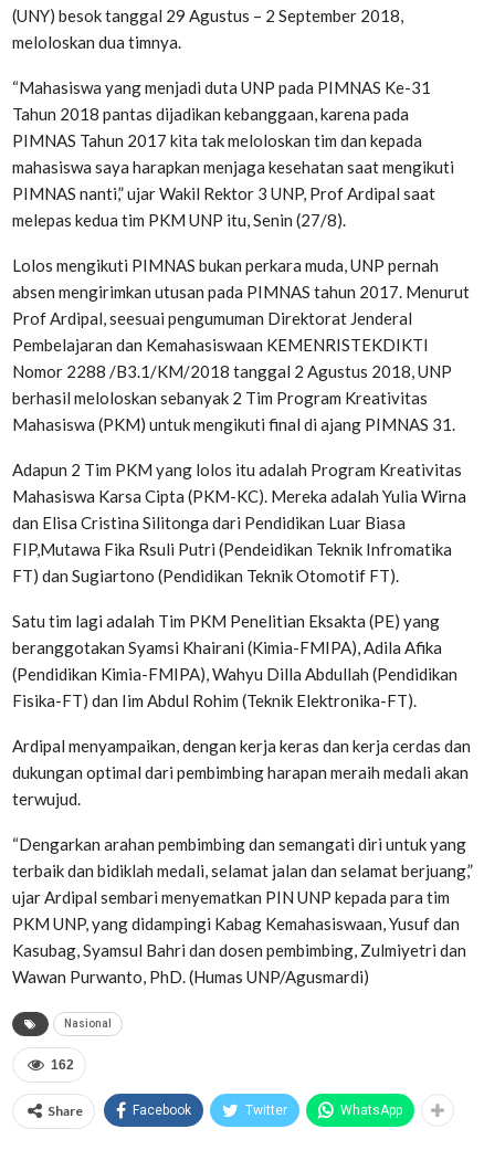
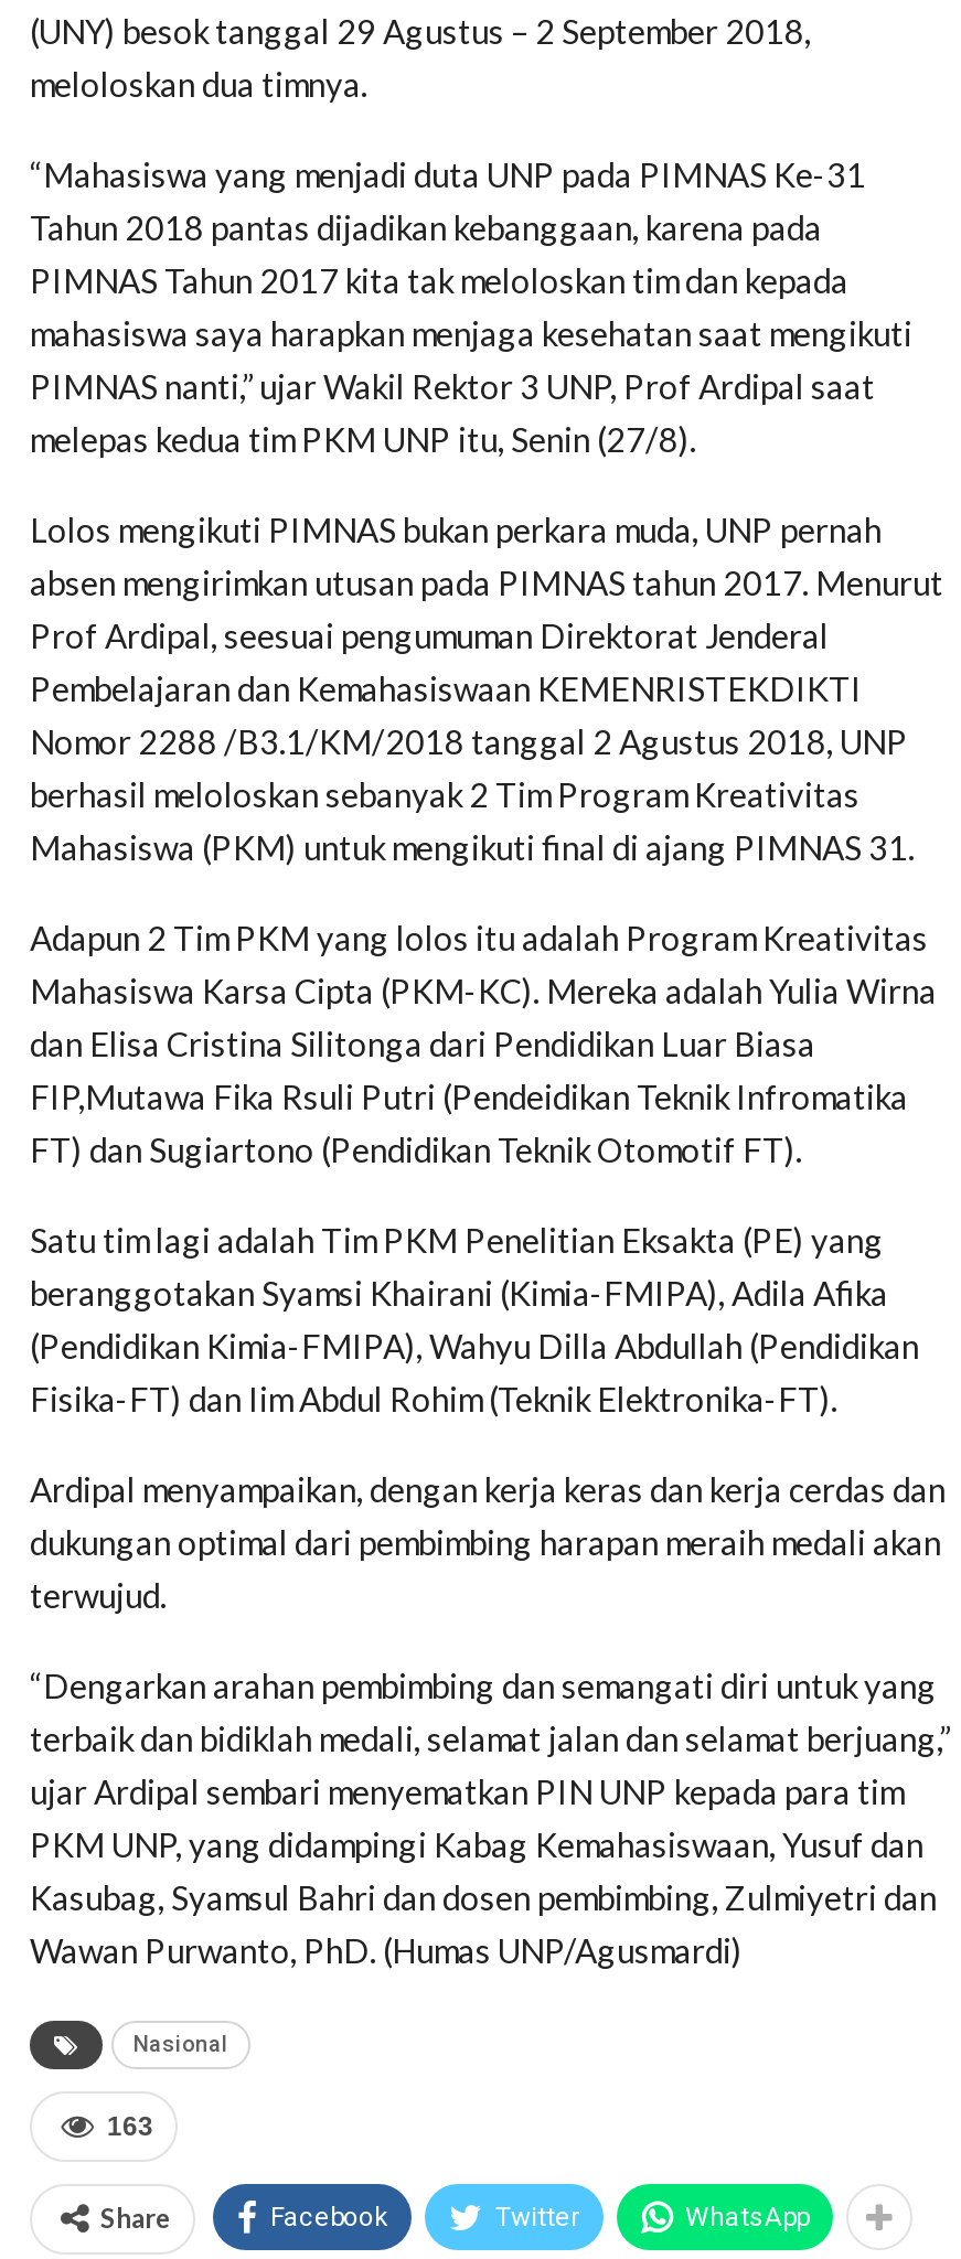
[51,1057,74,1072] 162 -> [107,2110,153,2141] 163

